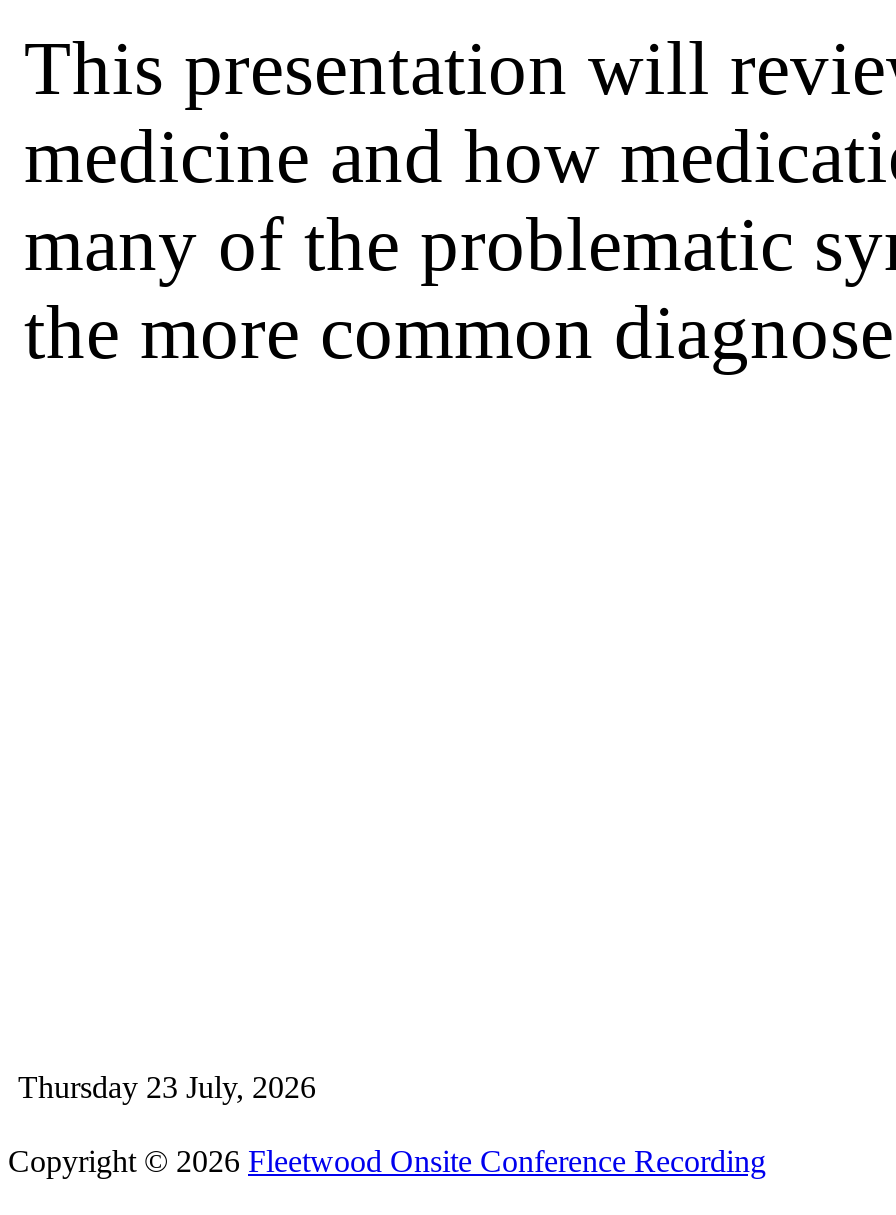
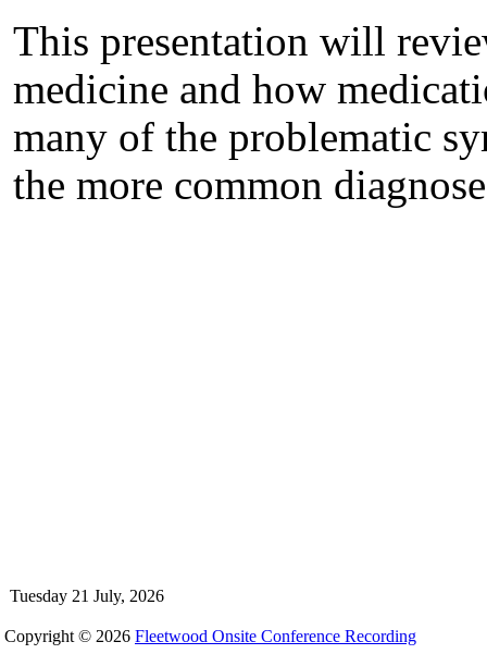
[2,1070,332,1104] Thursday 23 July, 2026 -> [1,587,173,605] Tuesday 21 July, 2026

